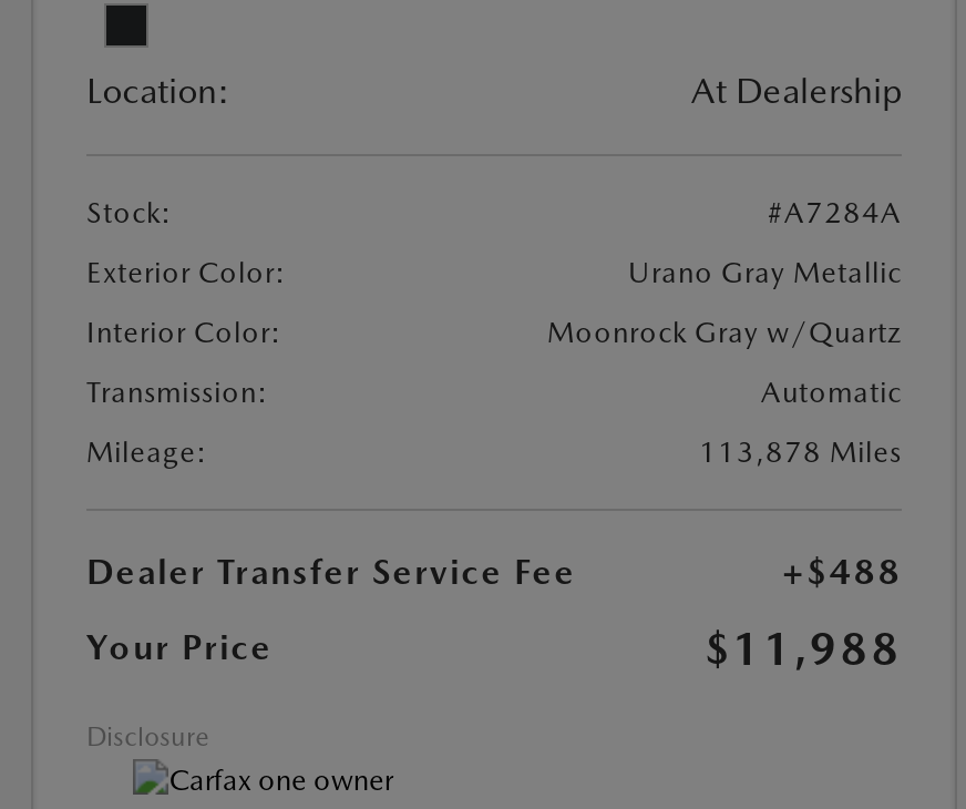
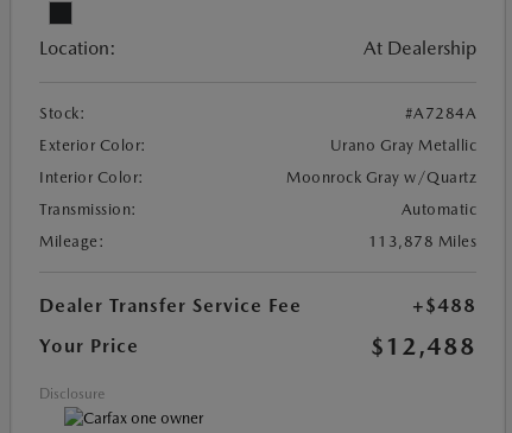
[705,621,902,675] $11,988 -> [371,333,476,361] $12,488

